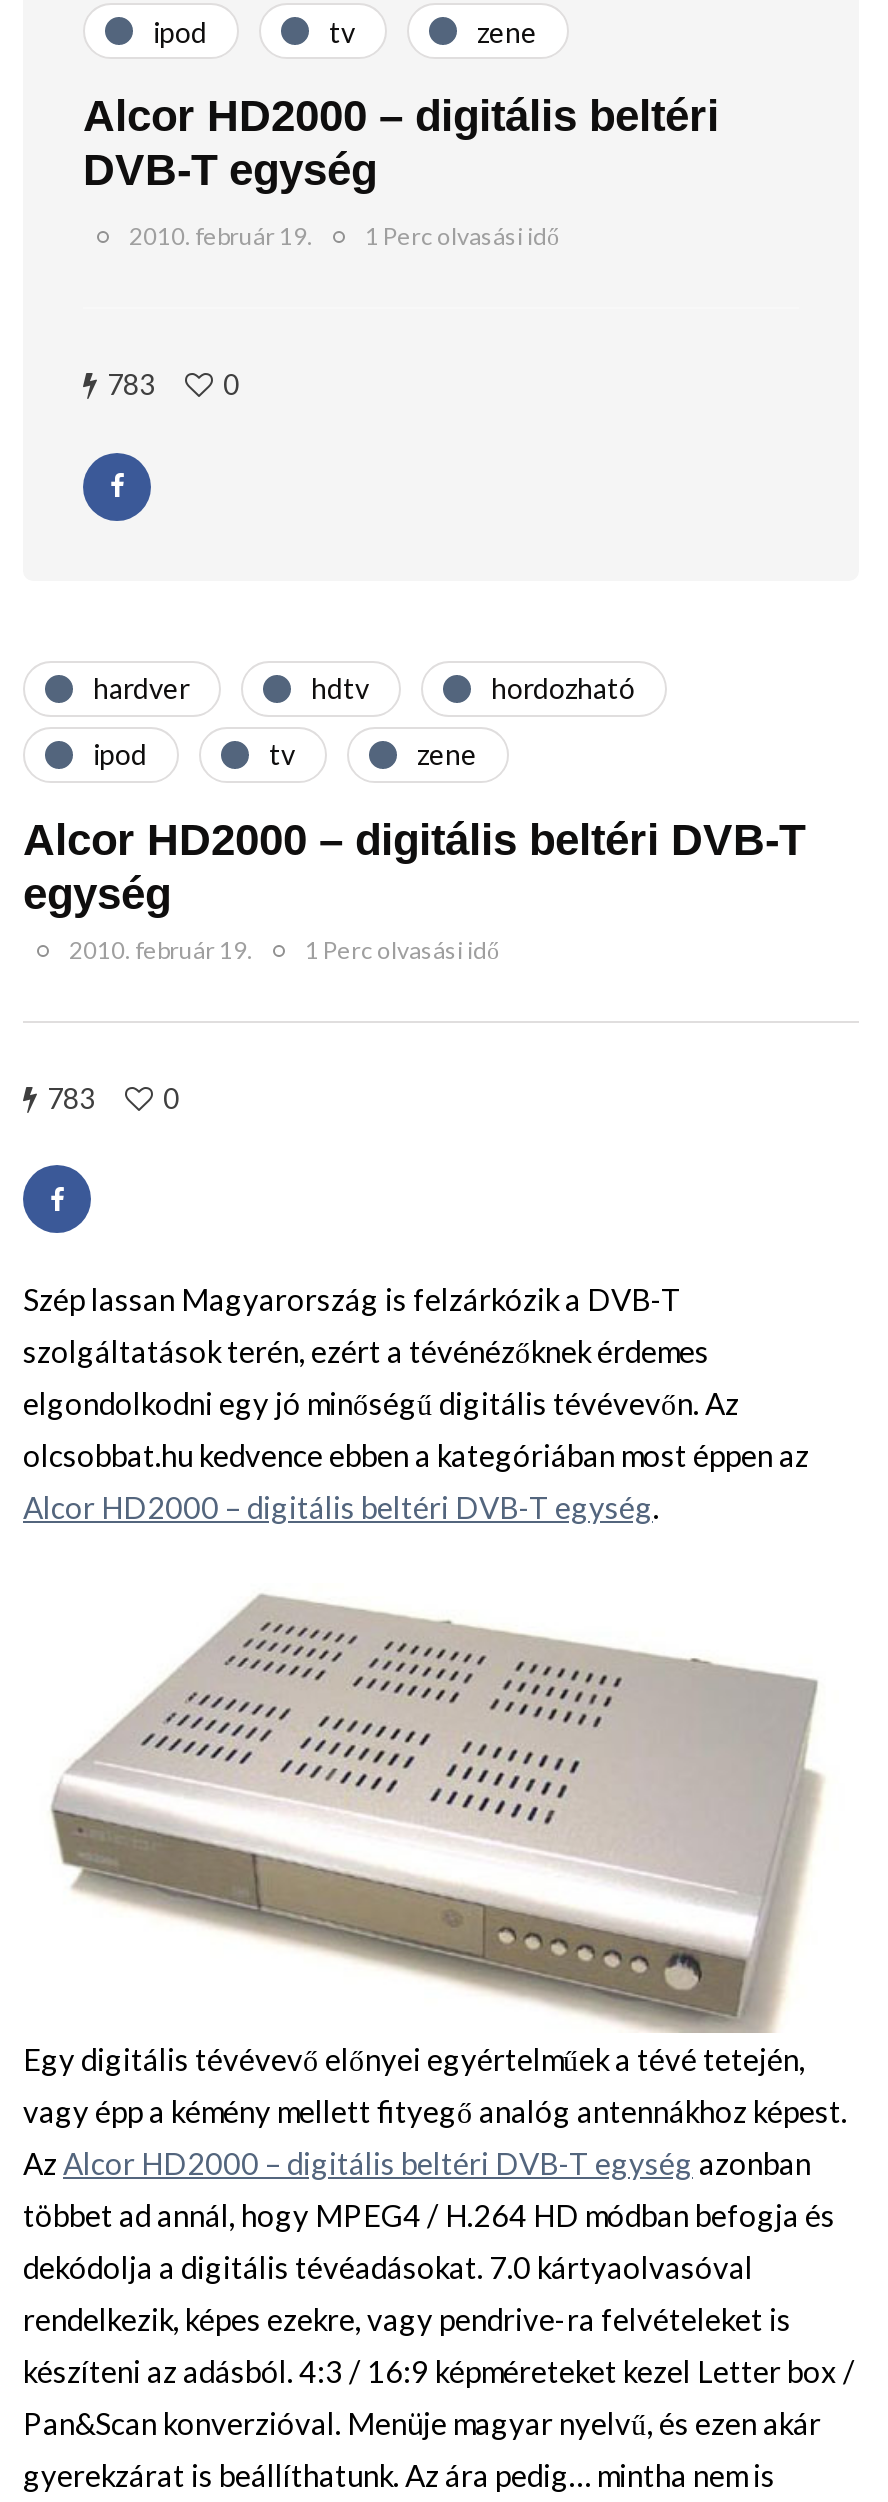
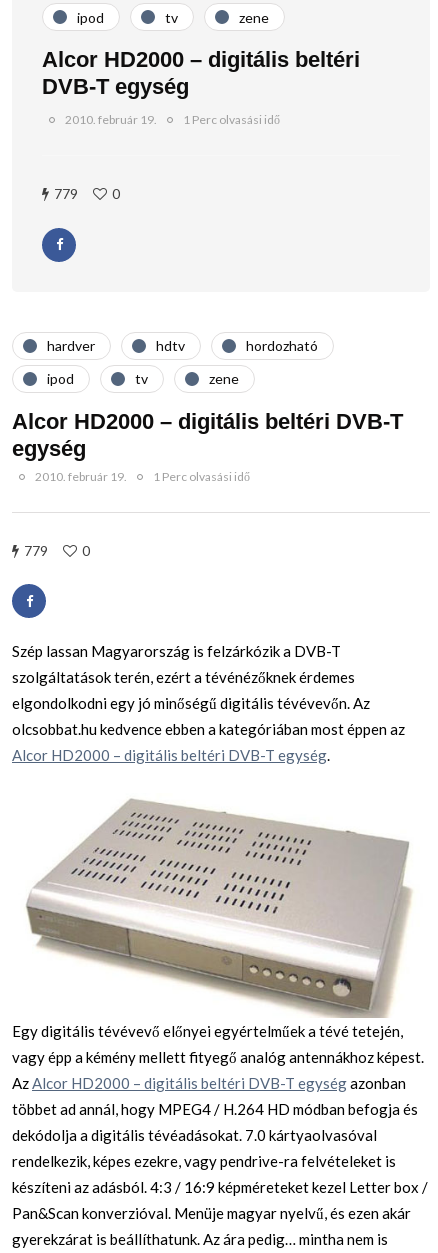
[107,367,239,401] 783 0 -> [54,185,120,202] 779 0
[47,1080,179,1114] 783 0 -> [24,541,90,558] 779 0

